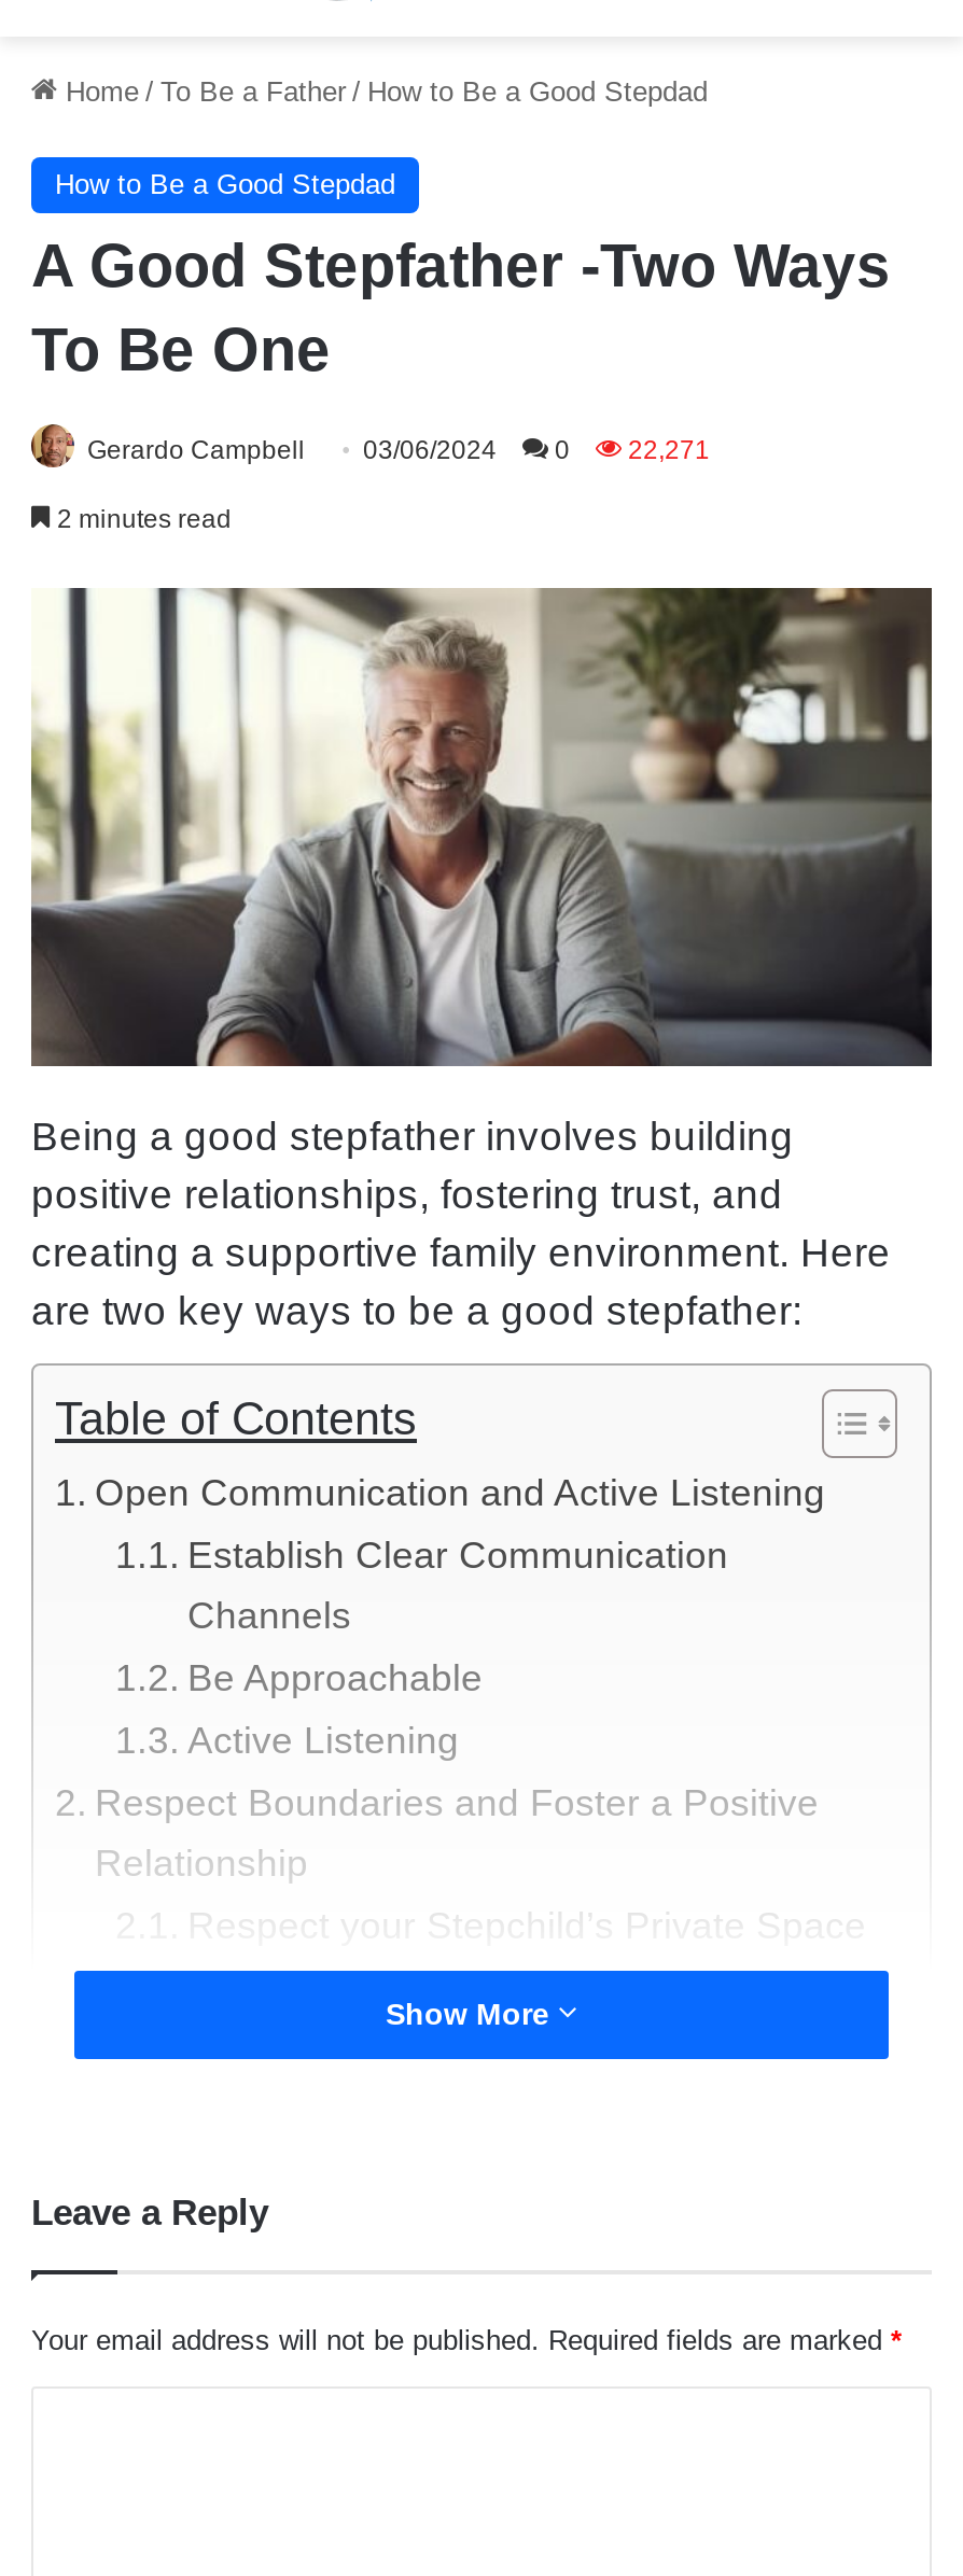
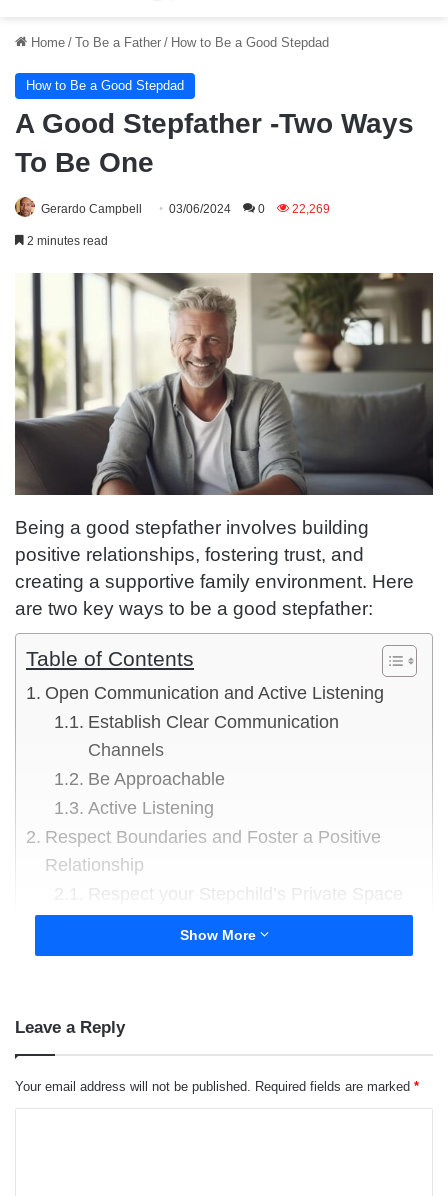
[87,435,710,465] Gerardo Campbell 03/06/2024 0 22,271 -> [41,202,330,216] Gerardo Campbell 03/06/2024 0 22,269

